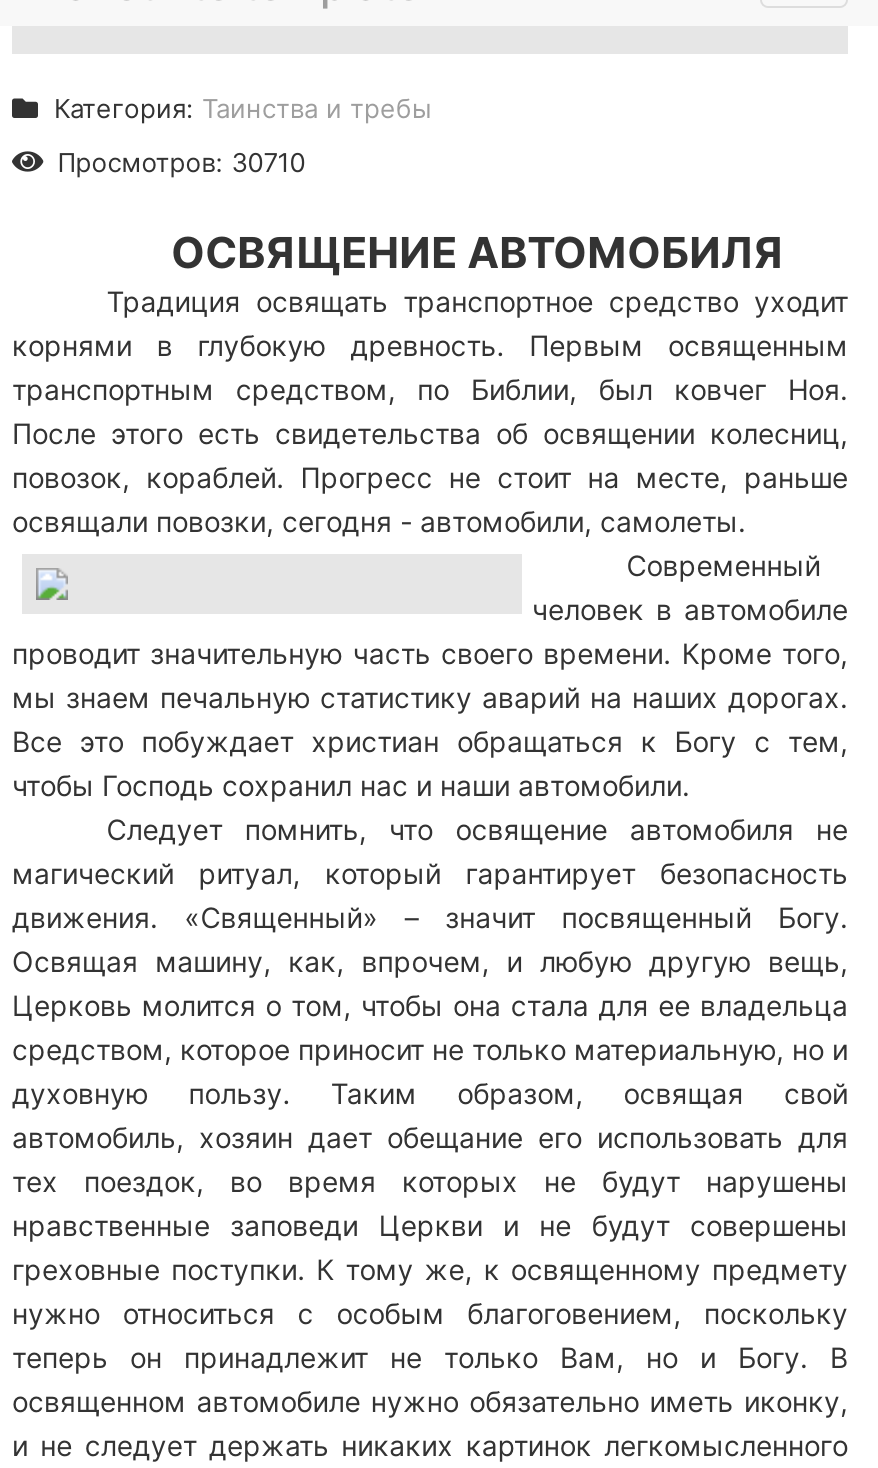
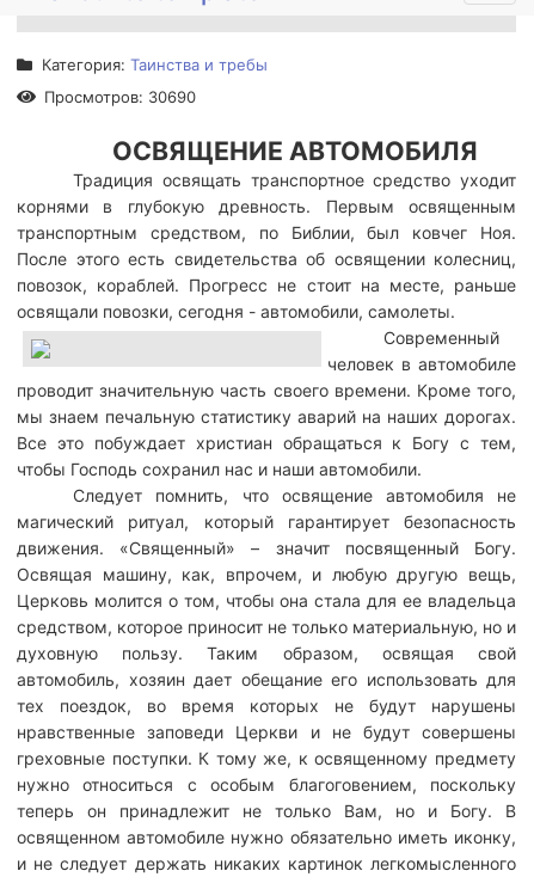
[58,146,306,178] Просмотров: 30710 -> [44,87,196,106] Просмотров: 30690

